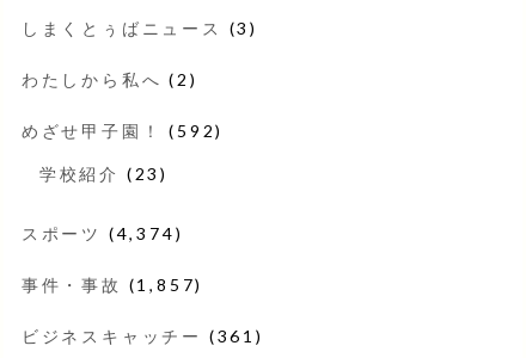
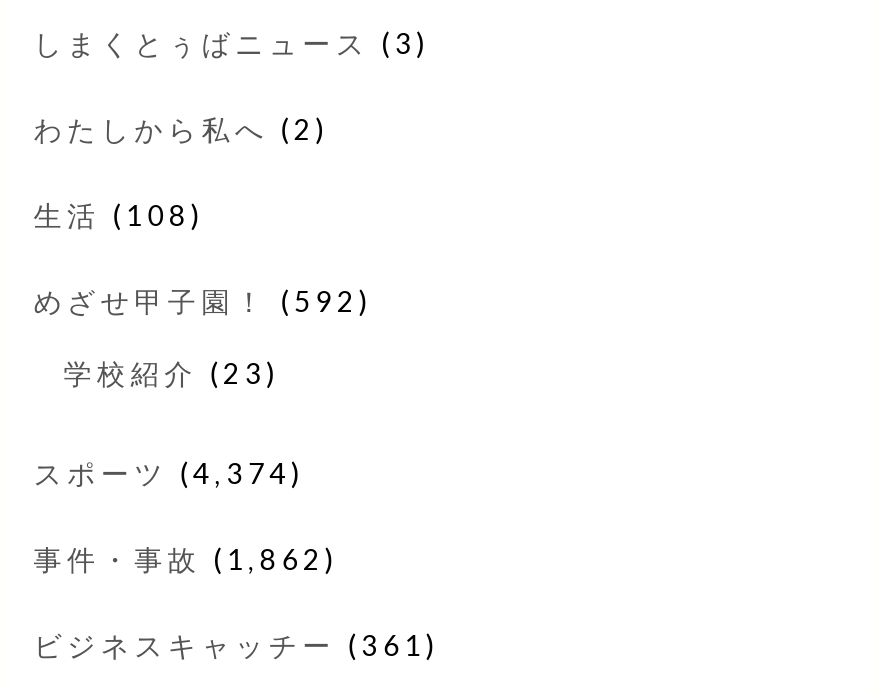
none -> [33,198,204,232] 生活(108)
[21,274,203,295] 事件・事故(1,857) -> [33,542,338,576] 事件・事故(1,862)

